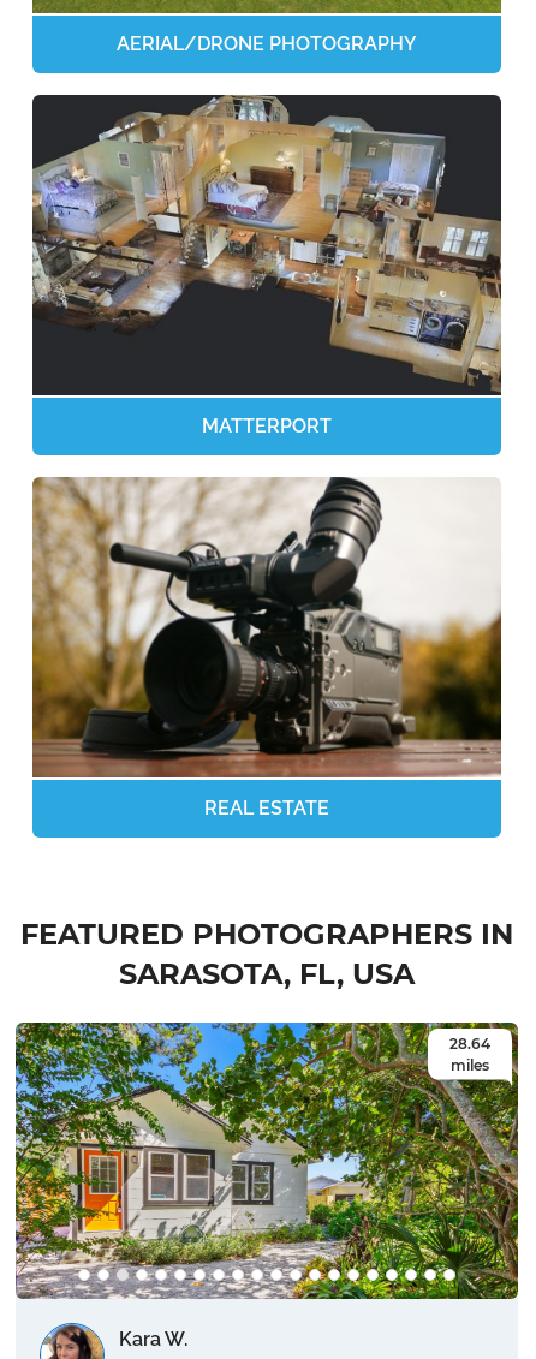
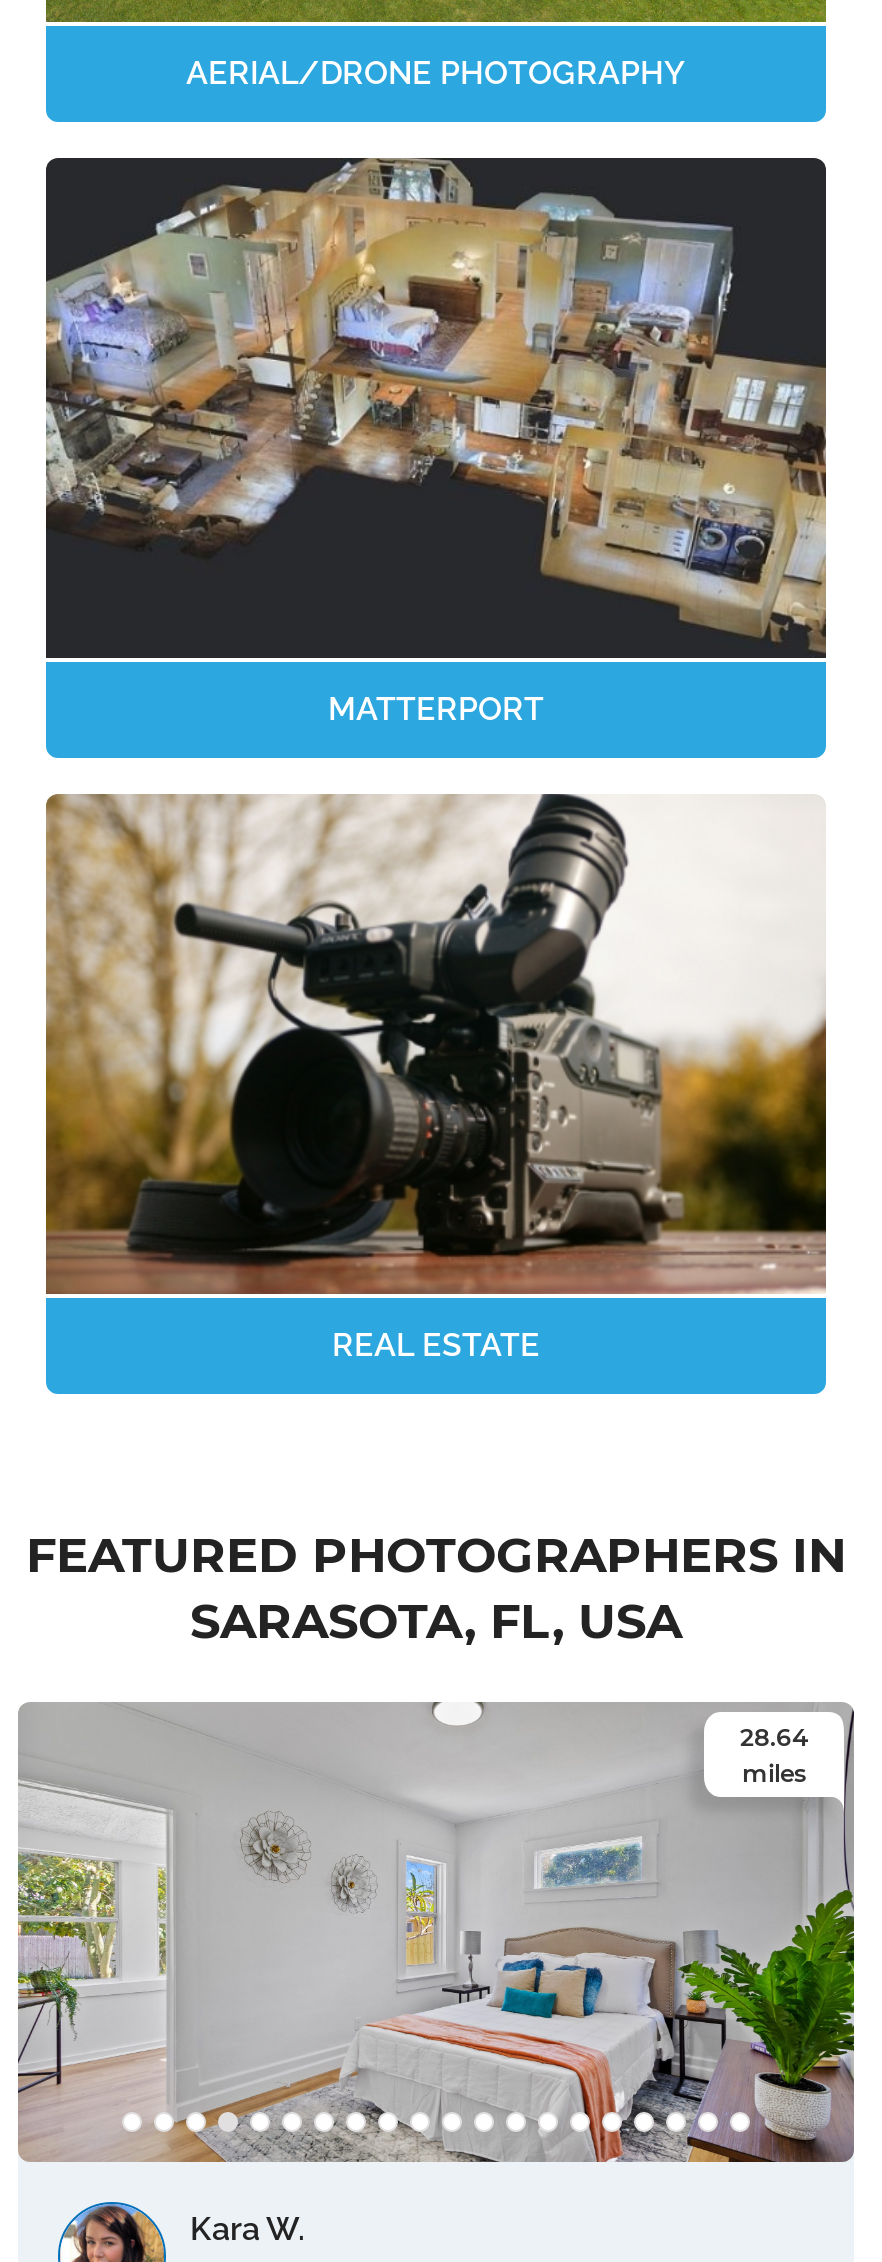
[14,1021,519,1300] [image] -> [16,1700,856,2164] [image]

